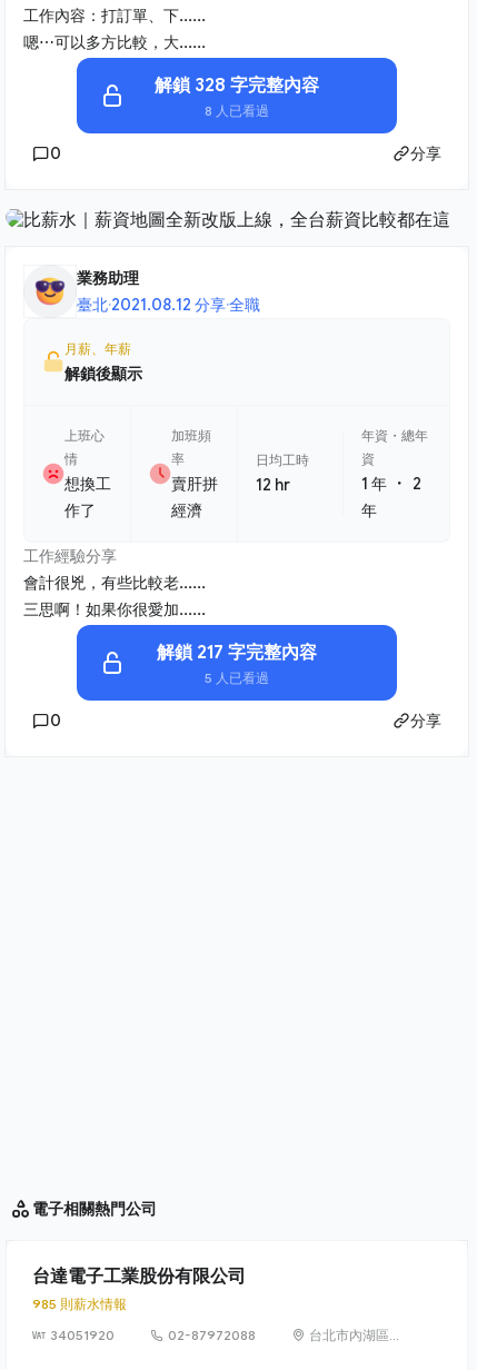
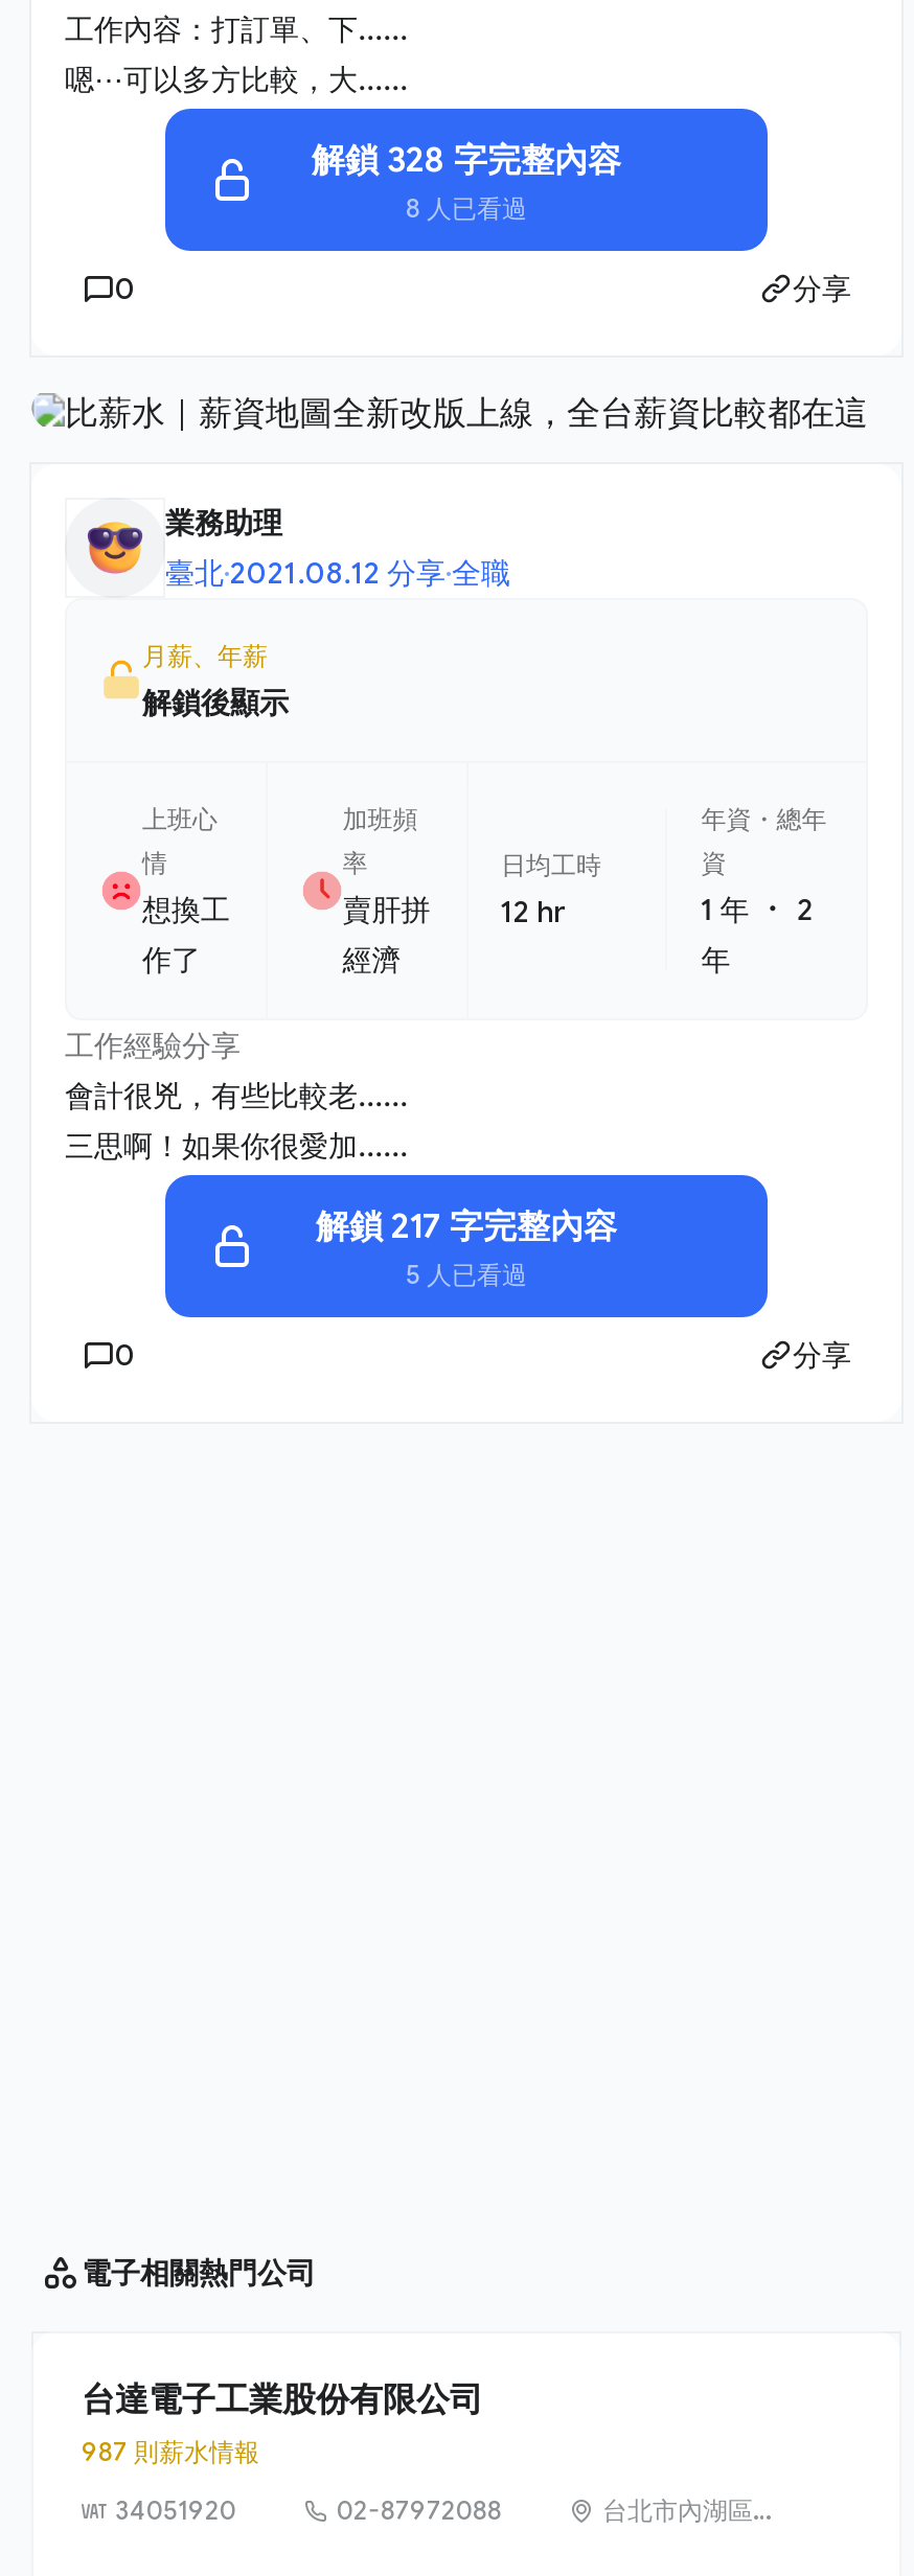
[32,1295,127,1312] 985 則薪水情報 -> [82,2435,259,2467] 987 則薪水情報

